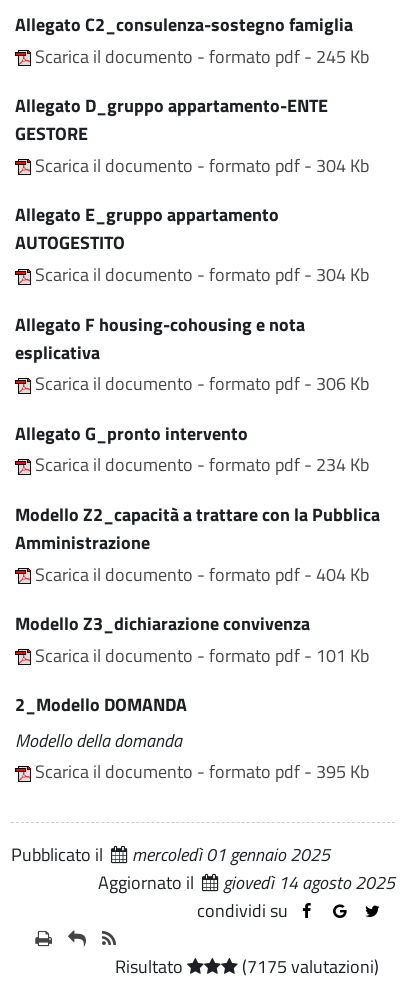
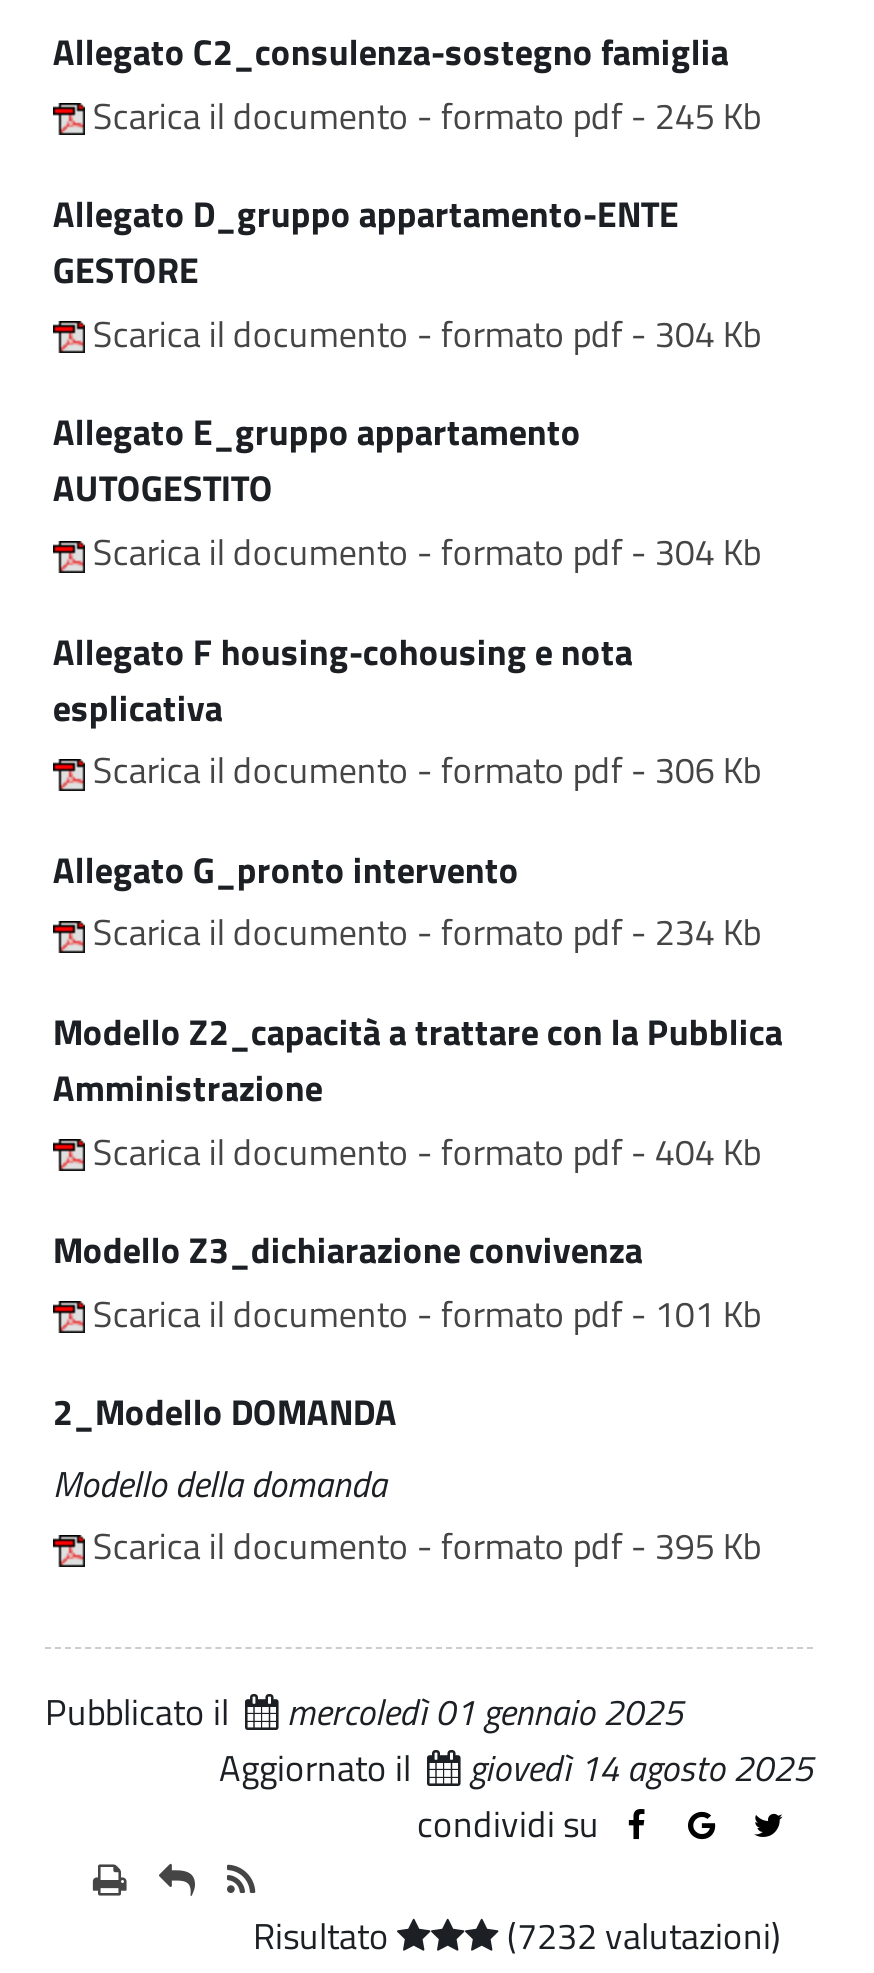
[115,953,379,980] Risultato (7175 valutazioni) -> [253,1909,781,1963] Risultato (7232 valutazioni)

